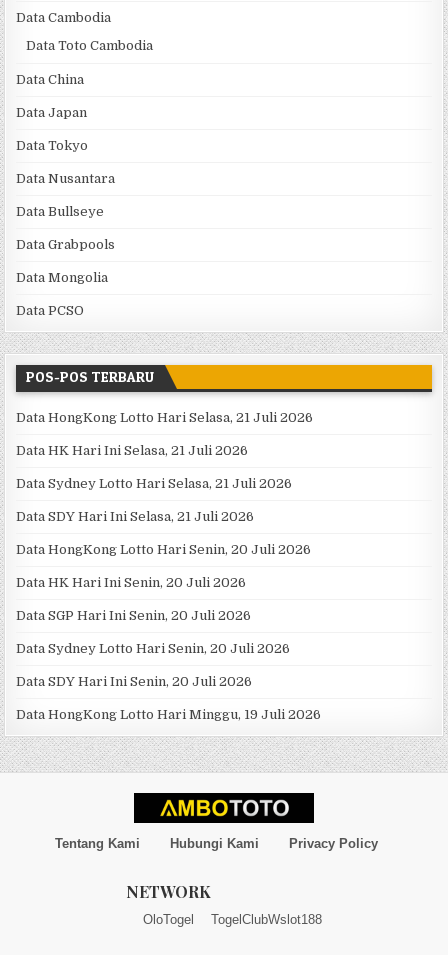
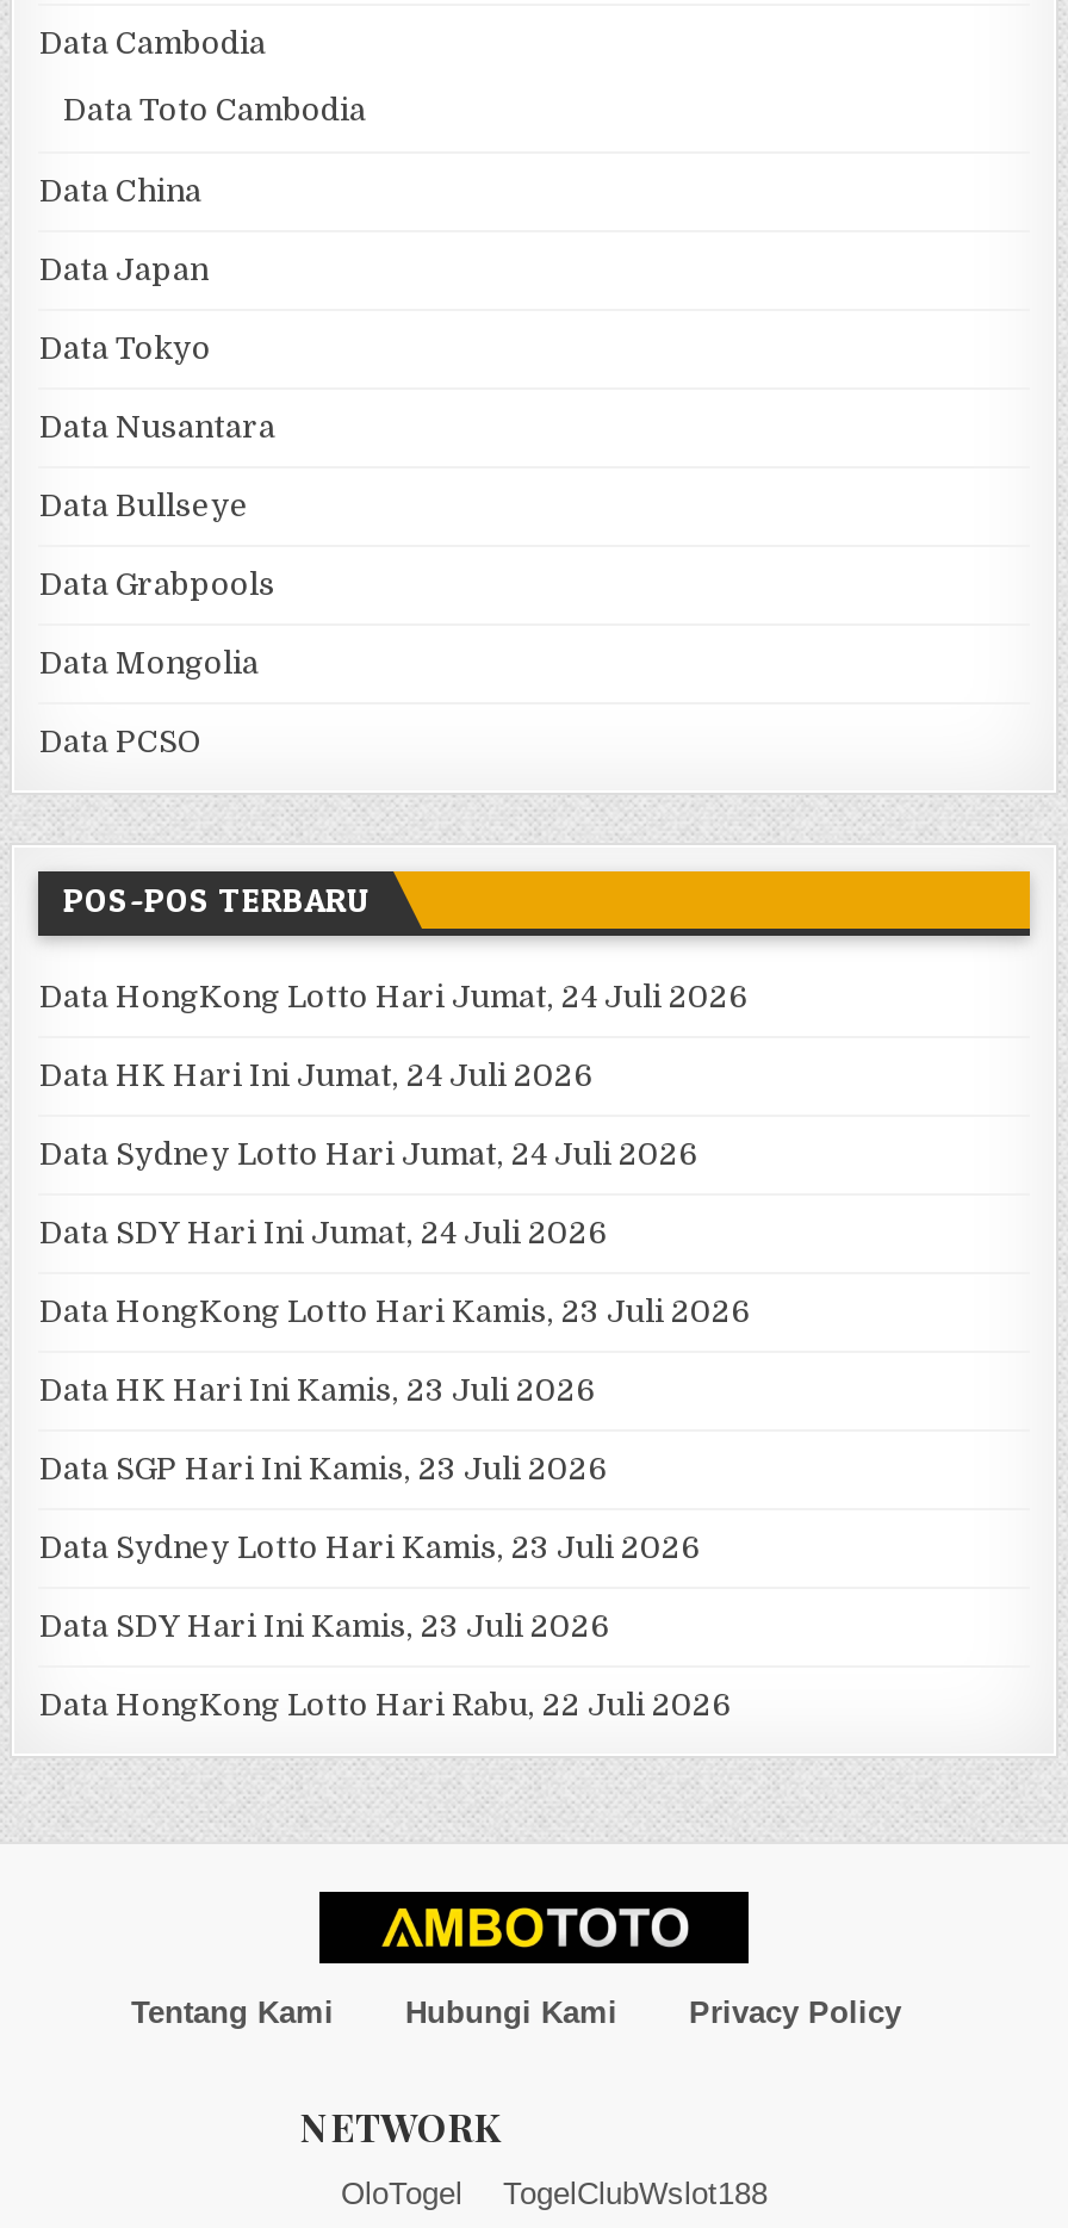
[16,410,313,425] Data HongKong Lotto Hari Selasa, 21 Juli 2026 -> [39,978,747,1014] Data HongKong Lotto Hari Jumat, 24 Juli 2026
[16,443,248,458] Data HK Hari Ini Selasa, 21 Juli 2026 -> [39,1057,592,1093] Data HK Hari Ini Jumat, 24 Juli 2026
[16,476,292,491] Data Sydney Lotto Hari Selasa, 21 Juli 2026 -> [39,1136,697,1171] Data Sydney Lotto Hari Jumat, 24 Juli 2026
[16,509,254,524] Data SDY Hari Ini Selasa, 21 Juli 2026 -> [39,1214,607,1250] Data SDY Hari Ini Jumat, 24 Juli 2026
[16,542,311,557] Data HongKong Lotto Hari Senin, 20 Juli 2026 -> [39,1293,750,1329] Data HongKong Lotto Hari Kamis, 23 Juli 2026
[16,575,246,590] Data HK Hari Ini Senin, 20 Juli 2026 -> [39,1372,595,1407] Data HK Hari Ini Kamis, 23 Juli 2026
[16,608,251,623] Data SGP Hari Ini Senin, 20 Juli 2026 -> [39,1450,607,1486] Data SGP Hari Ini Kamis, 23 Juli 2026
[16,641,290,656] Data Sydney Lotto Hari Senin, 20 Juli 2026 -> [39,1529,700,1565] Data Sydney Lotto Hari Kamis, 23 Juli 2026
[16,674,252,689] Data SDY Hari Ini Senin, 20 Juli 2026 -> [39,1608,609,1643] Data SDY Hari Ini Kamis, 23 Juli 2026
[16,707,321,722] Data HongKong Lotto Hari Minggu, 19 Juli 2026 -> [39,1686,731,1722] Data HongKong Lotto Hari Rabu, 22 Juli 2026

